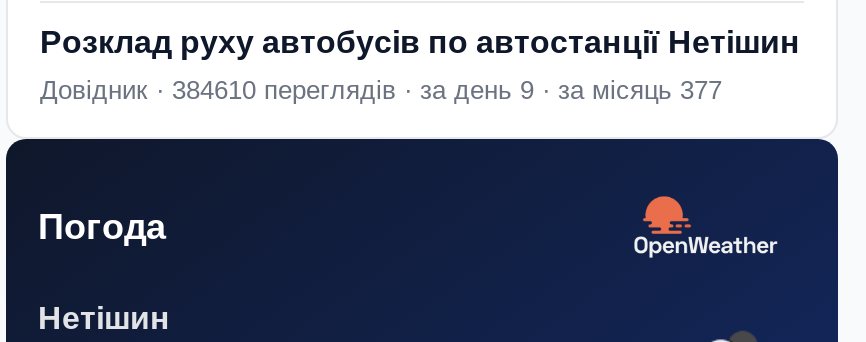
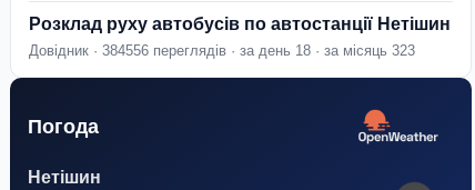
[40,76,722,106] Довідник · 384610 переглядів · за день 9 · за місяць 377 -> [29,42,415,59] Довідник · 384556 переглядів · за день 18 · за місяць 323

